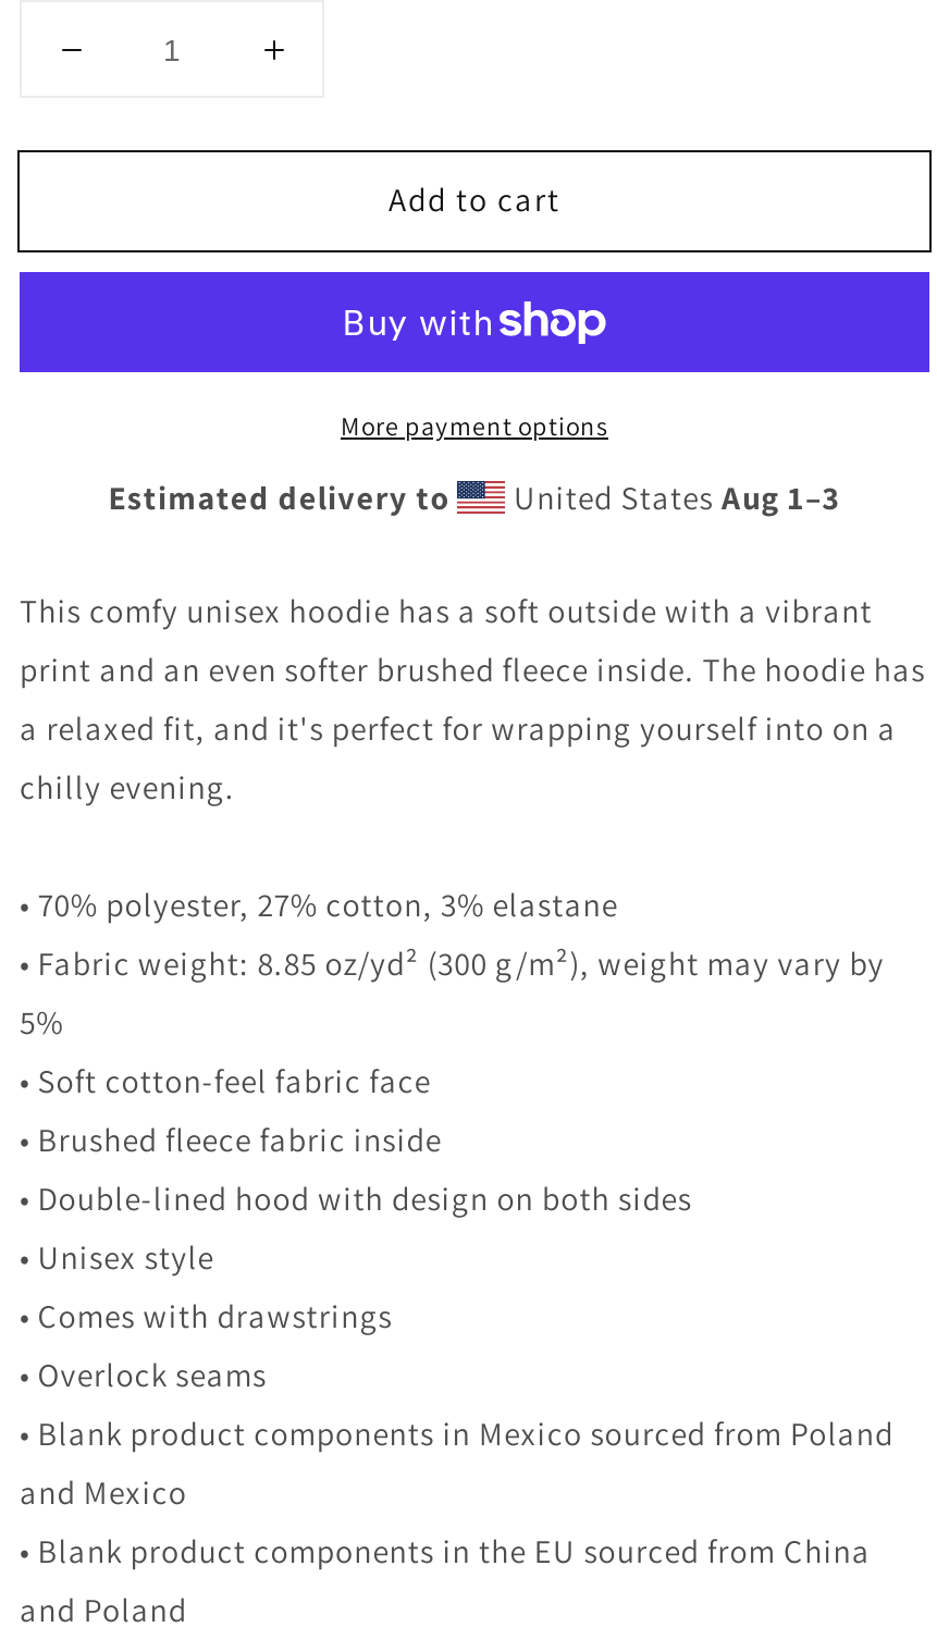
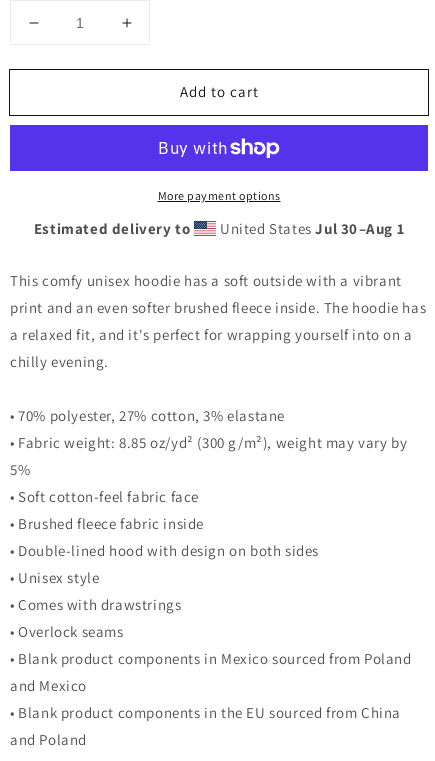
[506,477,841,518] United States Aug 1–3 -> [216,219,404,238] United States Jul 30–Aug 1

